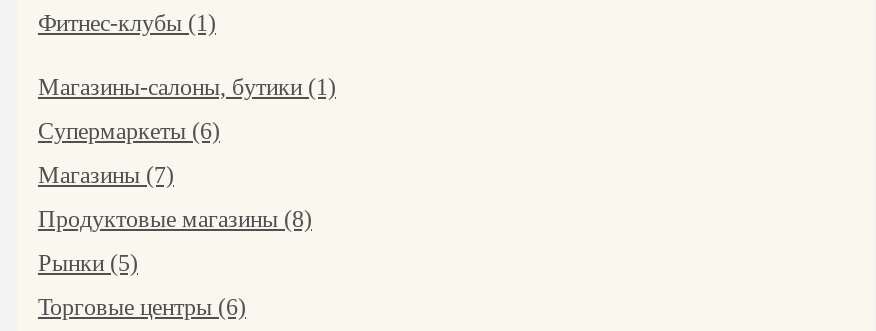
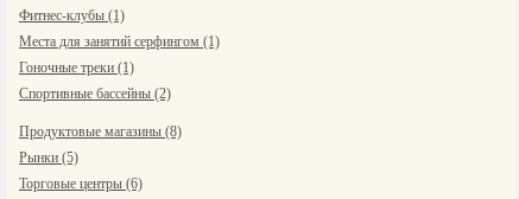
[38,73,336,101] Магазины-салоны, бутики (1) -> [19,33,220,50] Места для занятий серфингом (1)
[38,117,220,145] Супермаркеты (6) -> [19,59,134,76] Гоночные треки (1)
[38,161,174,189] Магазины (7) -> [19,85,171,102] Спортивные бассейны (2)

